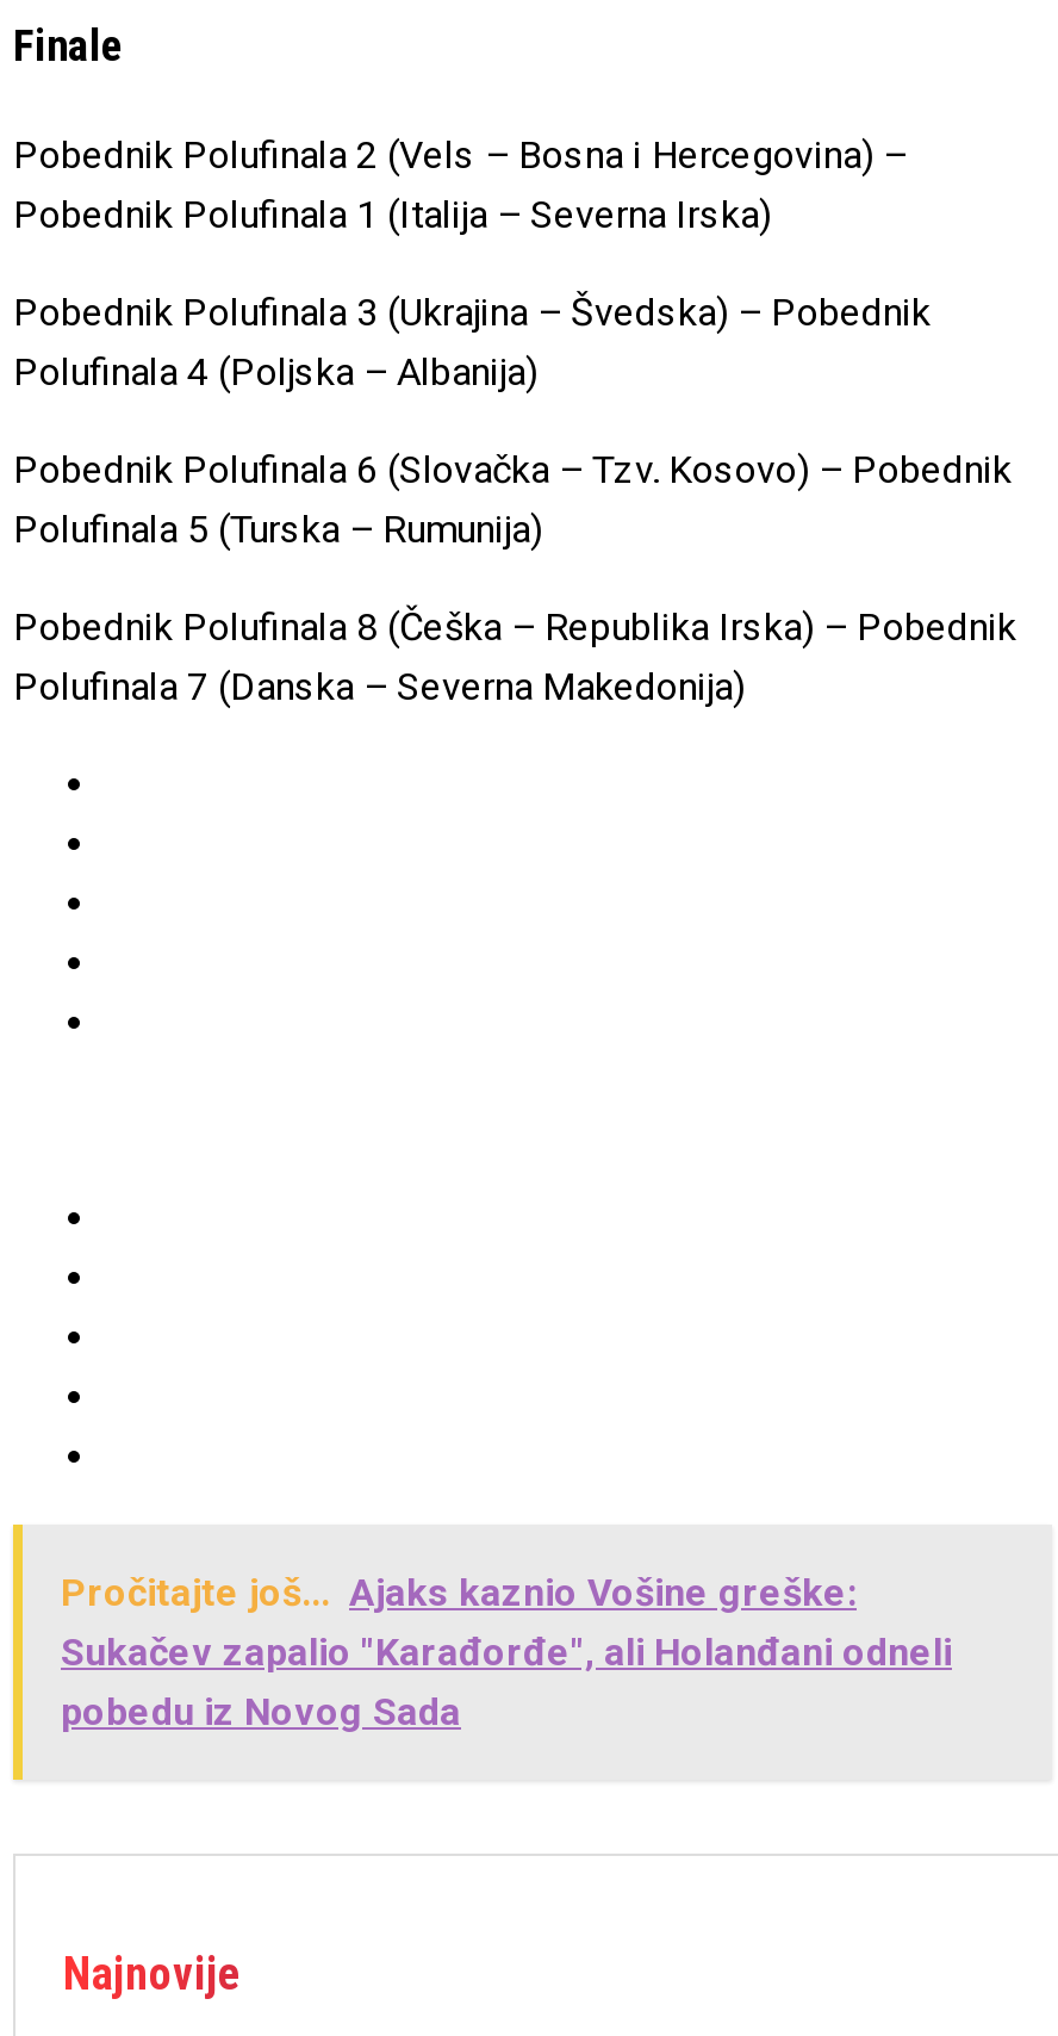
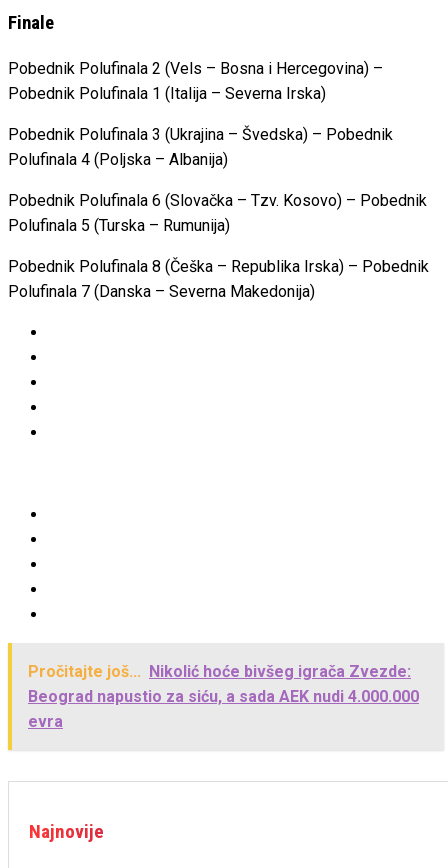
[61,1571,952,1735] Pročitajte još... Ajaks kaznio Vošine greške: | Sukačev zapalio "Karađorđe", ali Holanđani odneli | pobedu iz Novog Sada -> [28,662,419,731] Pročitajte još... Nikolić hoće bivšeg igrača Zvezde: | Beograd napustio za siću, a sada AEK nudi 4.000.000 | evra

